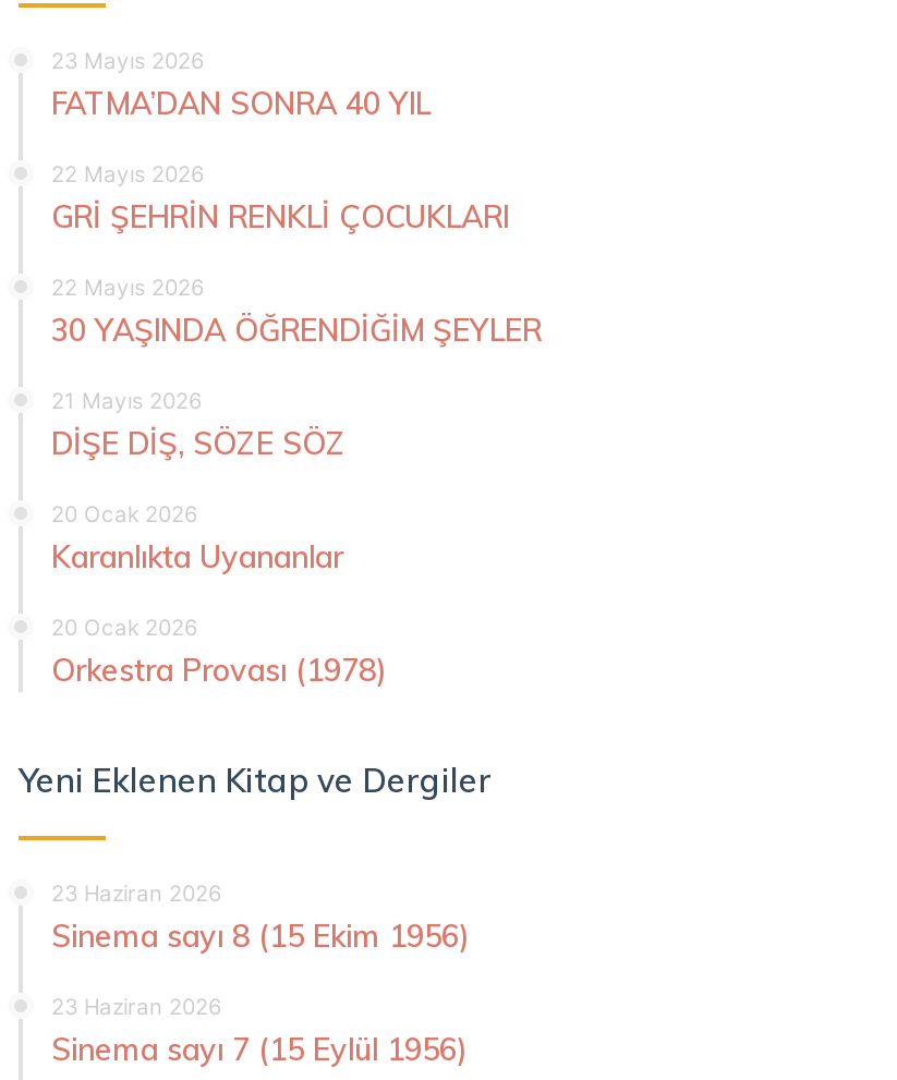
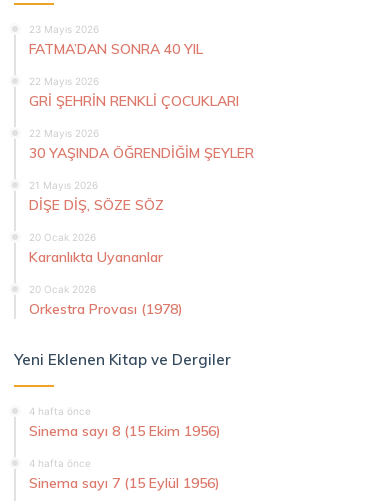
[51,879,221,905] 23 Haziran 2026 -> [29,405,91,417] 4 hafta önce
[51,992,221,1019] 23 Haziran 2026 -> [29,457,91,469] 4 hafta önce

